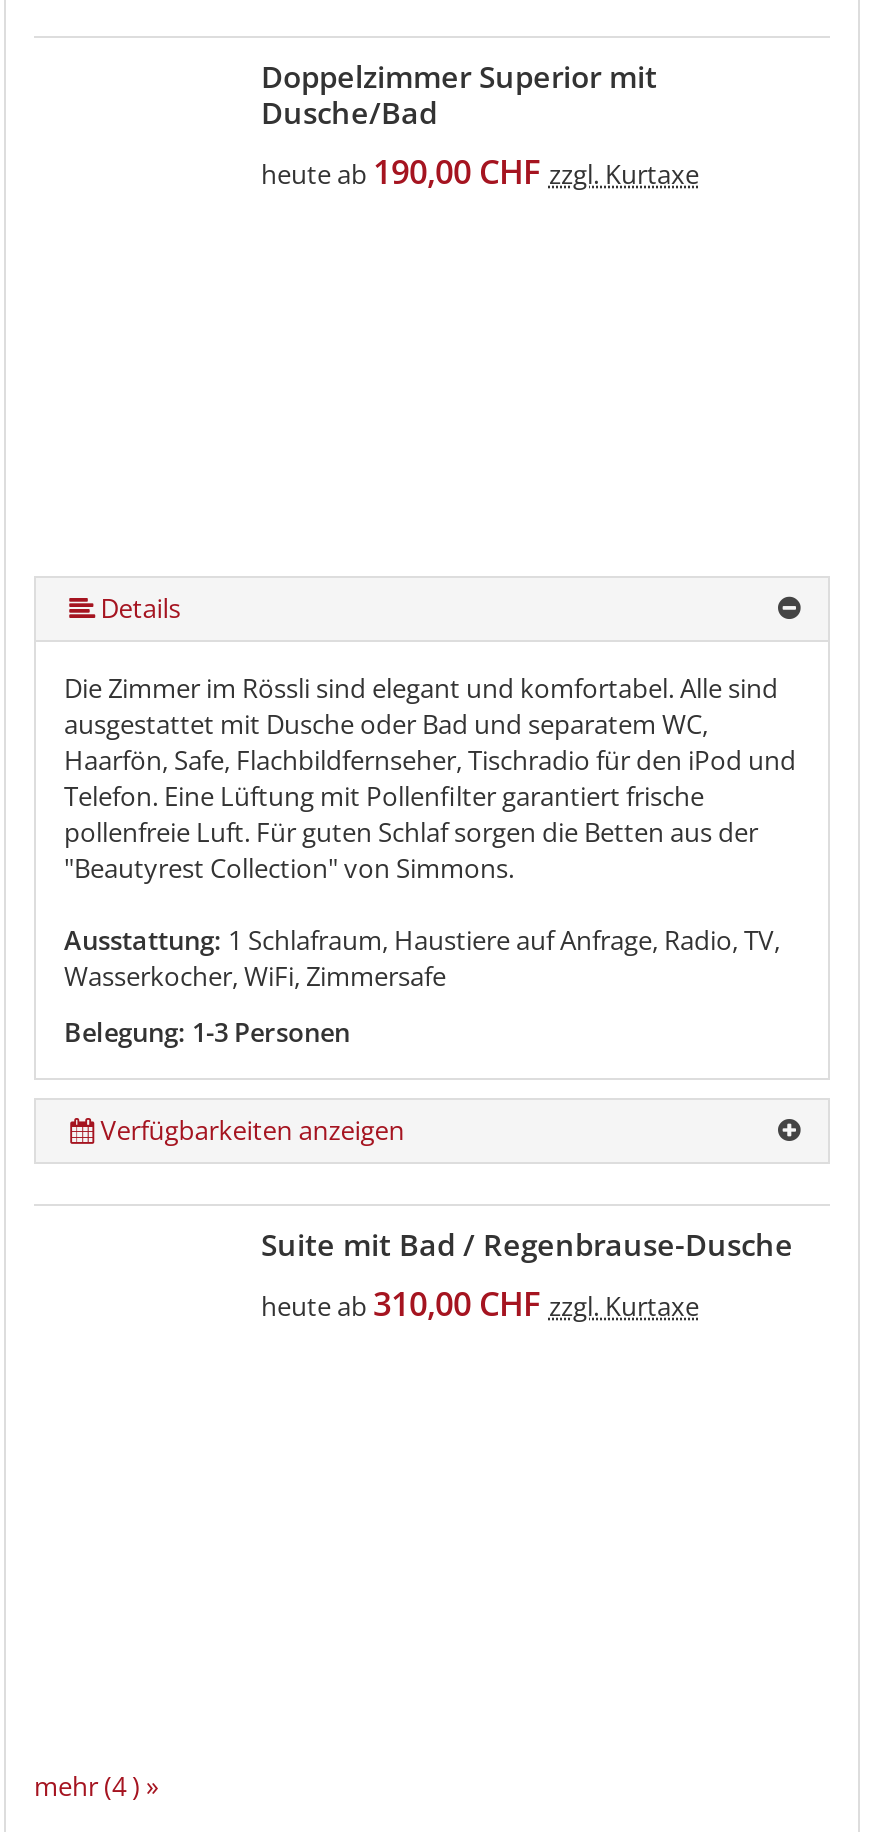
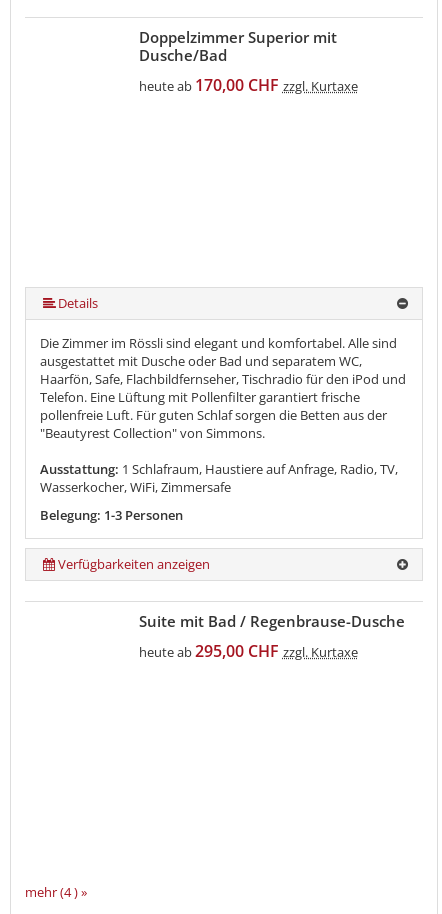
[261,149,699,193] heute ab 190,00 CHF zzgl. Kurtaxe -> [138,74,357,96] heute ab 170,00 CHF zzgl. Kurtaxe
[261,1281,699,1325] heute ab 310,00 CHF zzgl. Kurtaxe -> [138,639,357,661] heute ab 295,00 CHF zzgl. Kurtaxe

